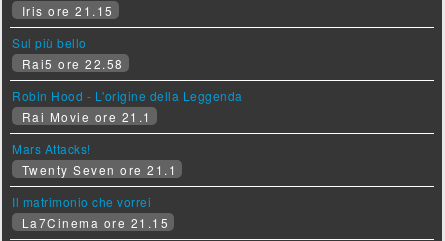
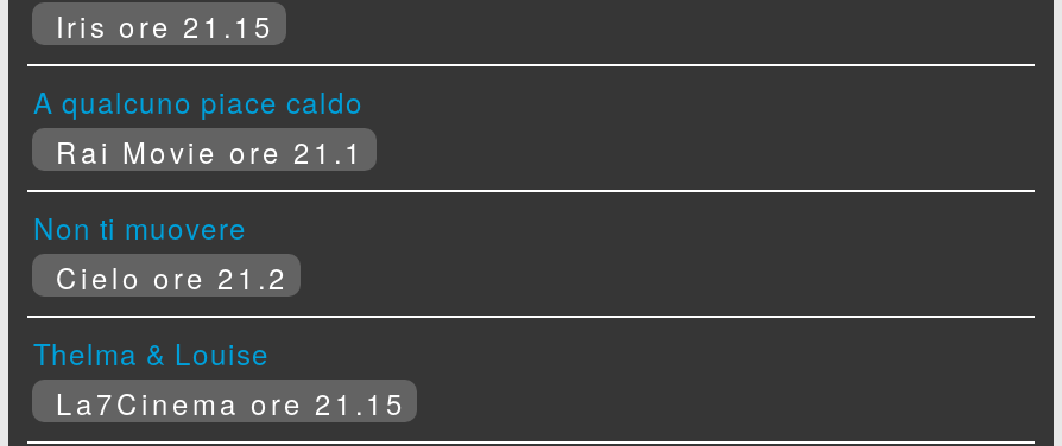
[12,34,243,104] Sul più bello | Rai5 ore 22.58 | Robin Hood - L'origine della Leggenda -> [33,82,364,122] A qualcuno piace caldo
[12,140,177,178] Mars Attacks! | Twenty Seven ore 21.1 -> [33,208,289,298] Non ti muovere | Cielo ore 21.2
[12,193,151,210] Il matrimonio che vorrei -> [33,333,270,374] Thelma & Louise

